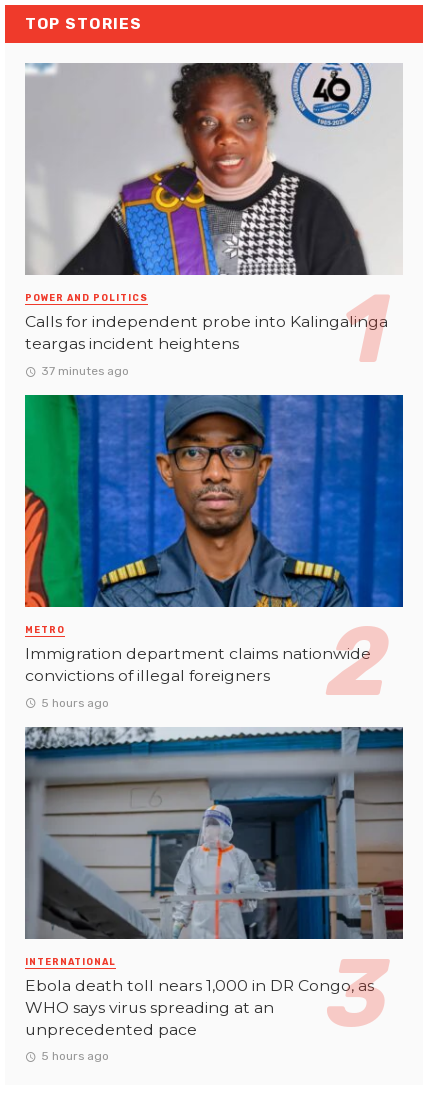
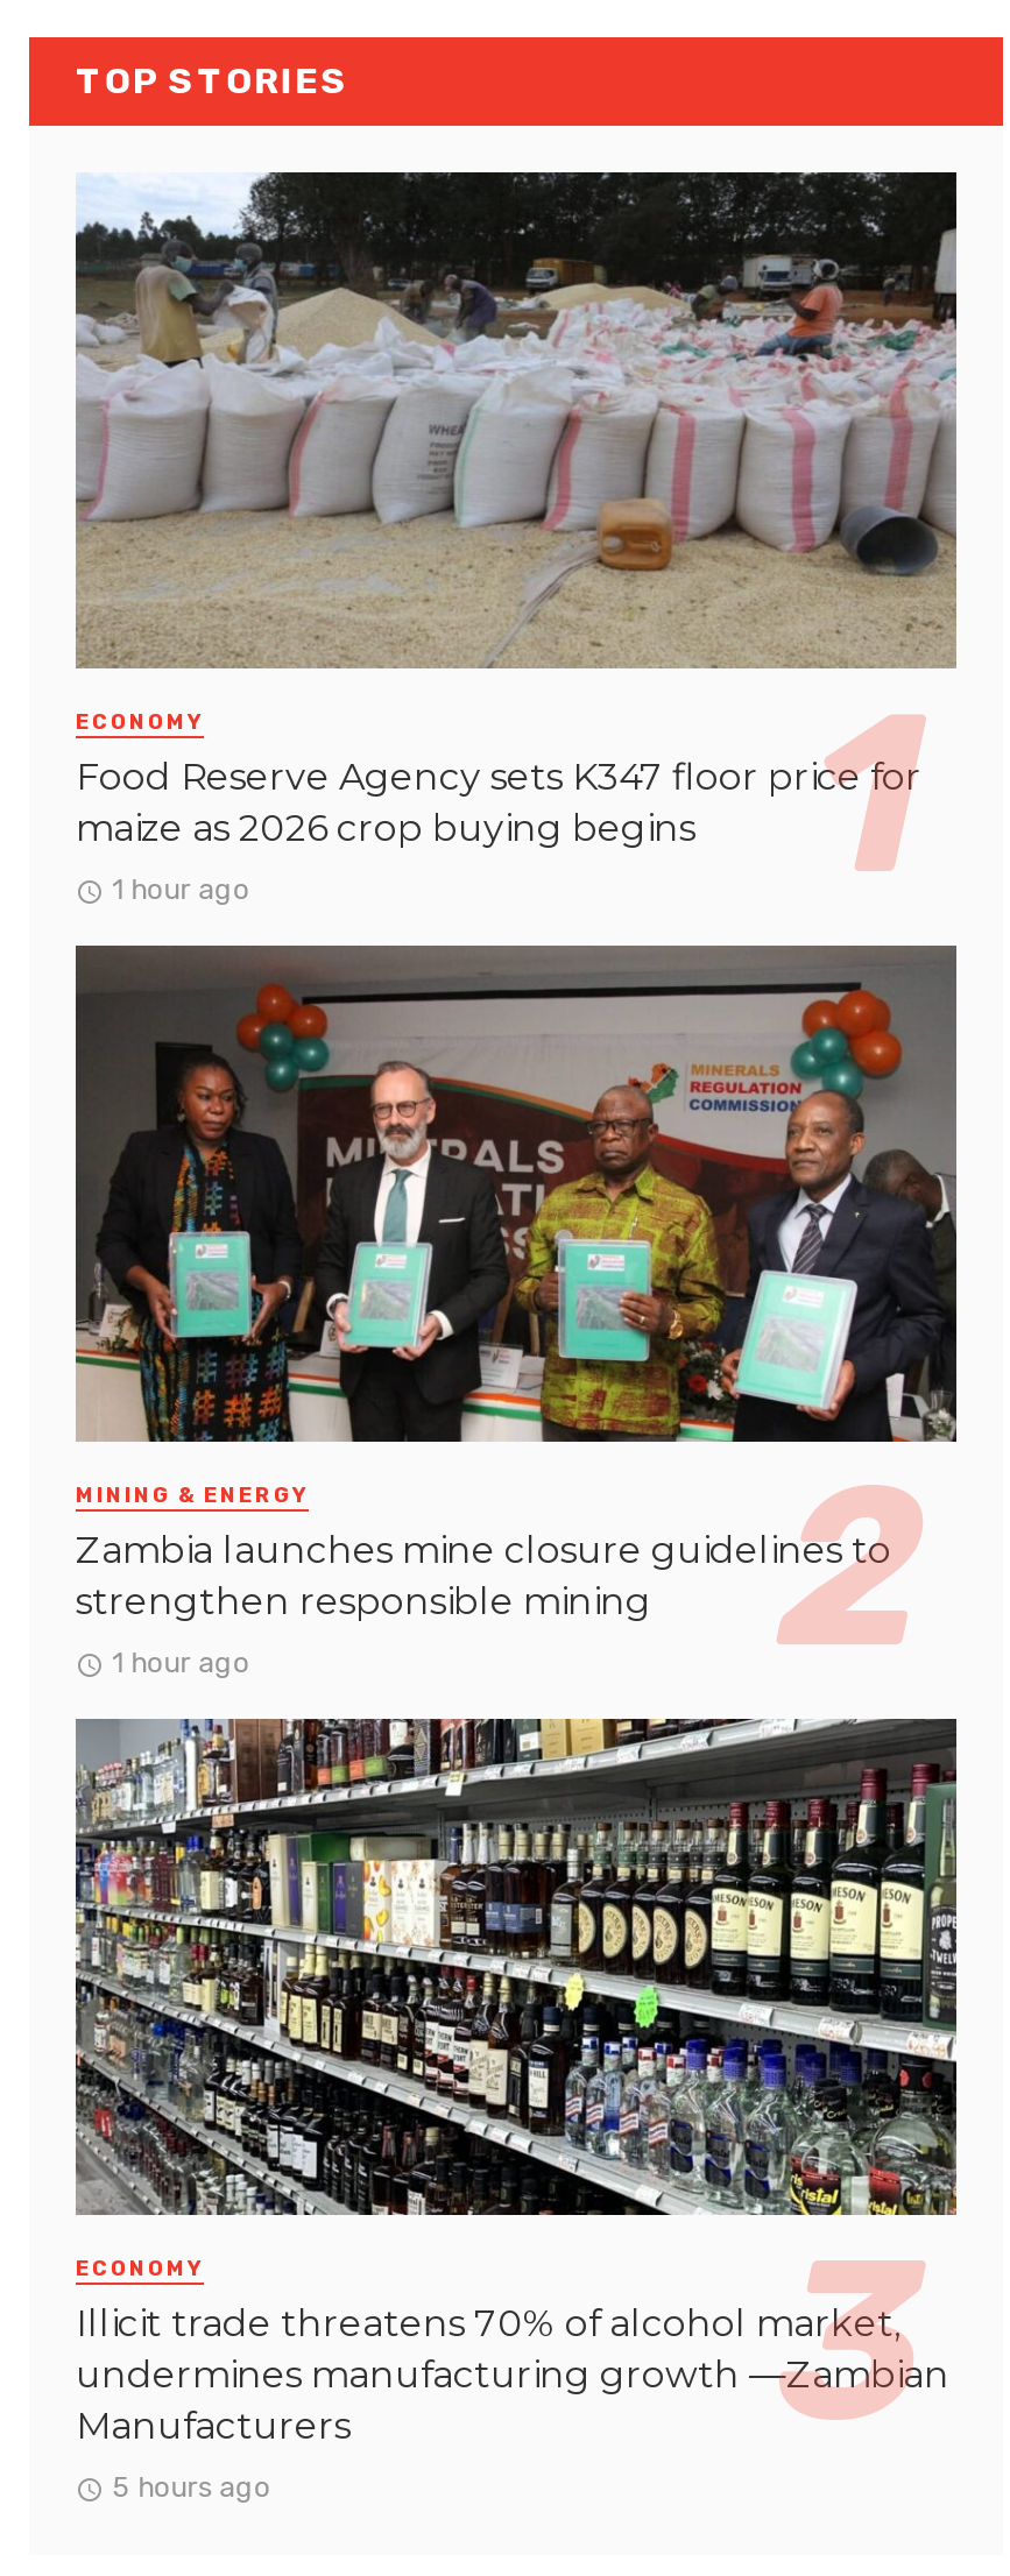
[25,62,403,303] [image] | POWER AND POLITICS -> [76,169,959,734] [image] | ECONOMY
[25,312,388,353] Calls for independent probe into Kalingalinga | teargas incident heightens -> [76,754,921,850] Food Reserve Agency sets K347 floor price for | maize as 2026 crop buying begins
[41,364,129,378] 37 minutes ago -> [112,874,250,906] 1 hour ago
[24,394,404,635] [image] | METRO -> [73,944,959,1506] [image] | MINING & ENERGY
[25,644,371,685] Immigration department claims nationwide | convictions of illegal foreigners -> [76,1527,891,1623] Zambia launches mine closure guidelines to | strengthen responsible mining
[41,696,109,710] 5 hours ago -> [112,1647,250,1680] 1 hour ago
[24,727,404,967] [image] | INTERNATIONAL -> [73,1715,959,2280] [image] | ECONOMY
[25,976,374,1039] Ebola death toll nears 1,000 in DR Congo, as | WHO says virus spreading at an | unprecedented pace -> [76,2300,949,2447] Illicit trade threatens 70% of alcohol market, | undermines manufacturing growth —Zambian | Manufacturers

